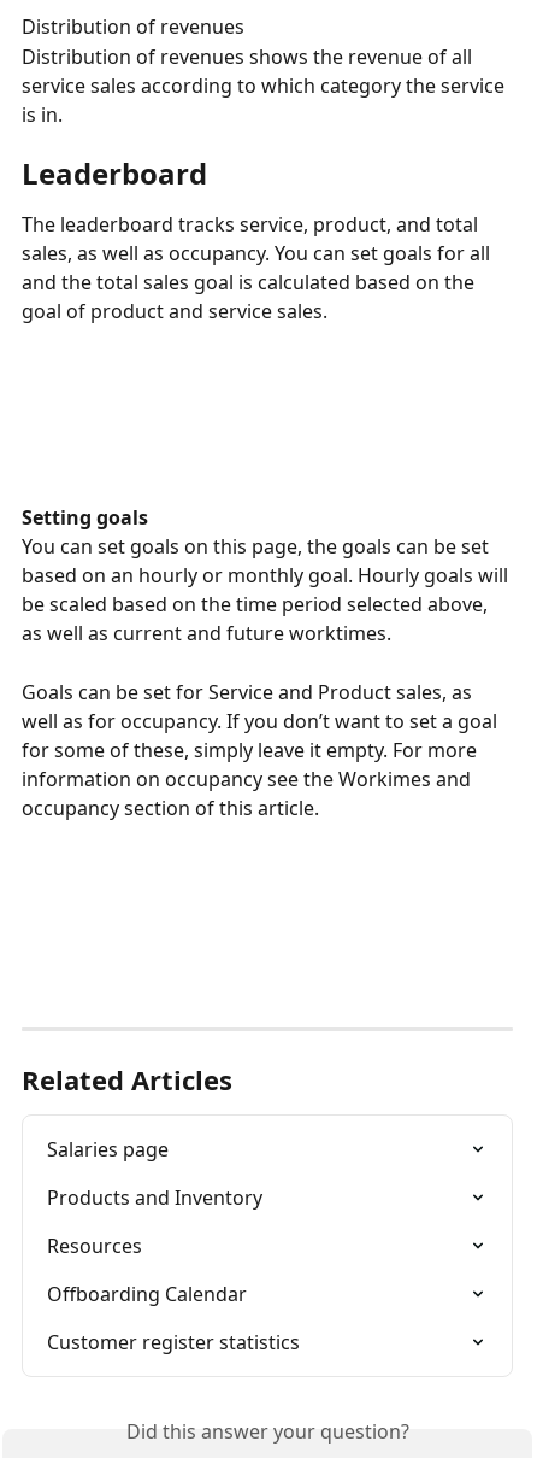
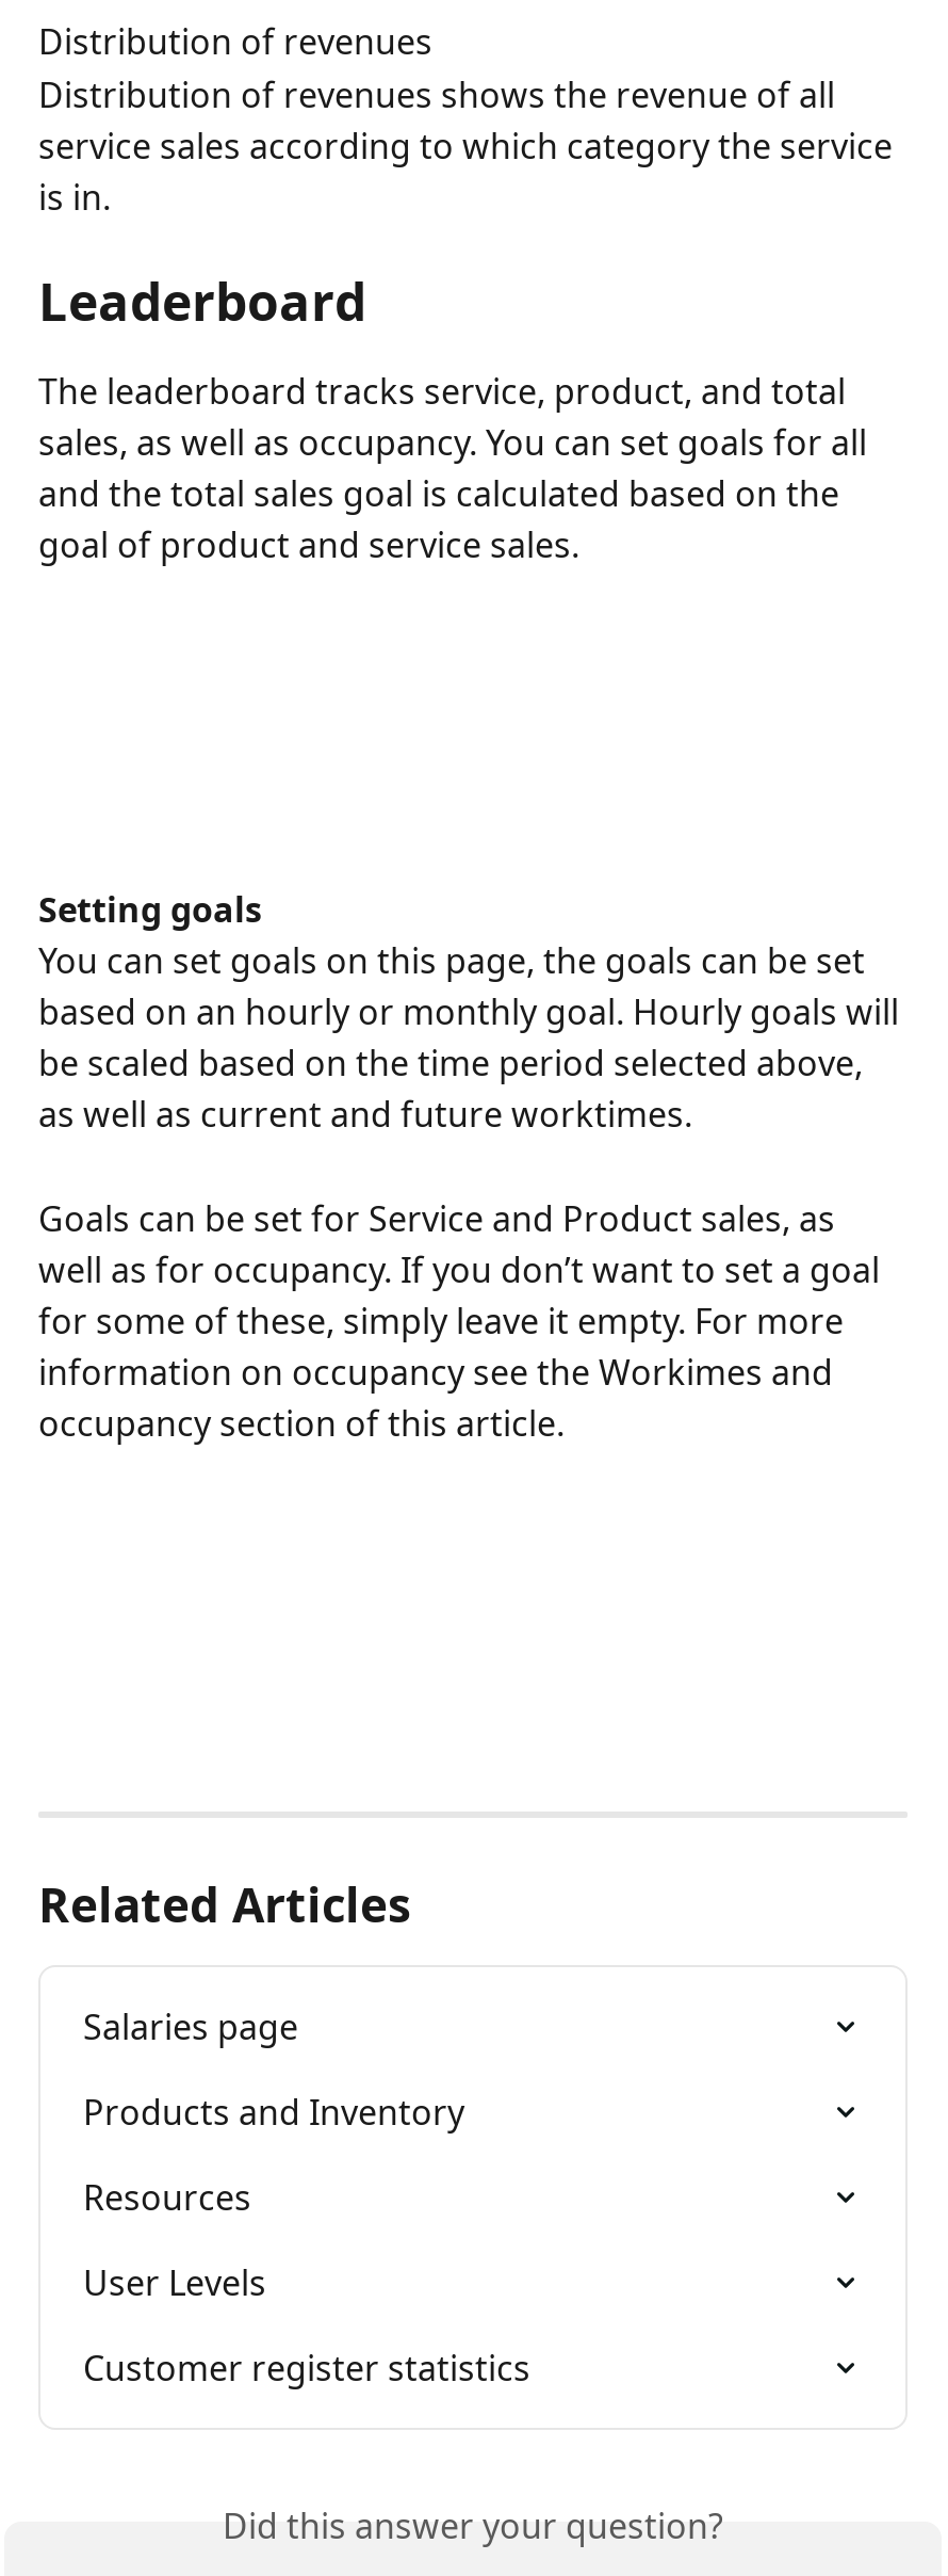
[47,1281,247,1307] Offboarding Calendar -> [83,2259,266,2306] User Levels

